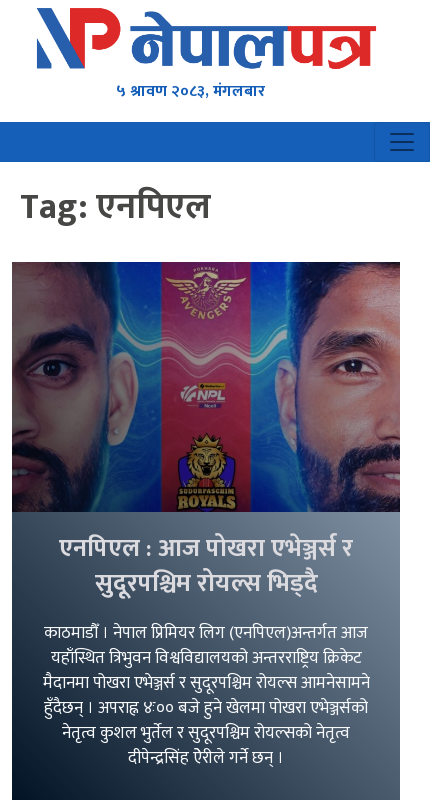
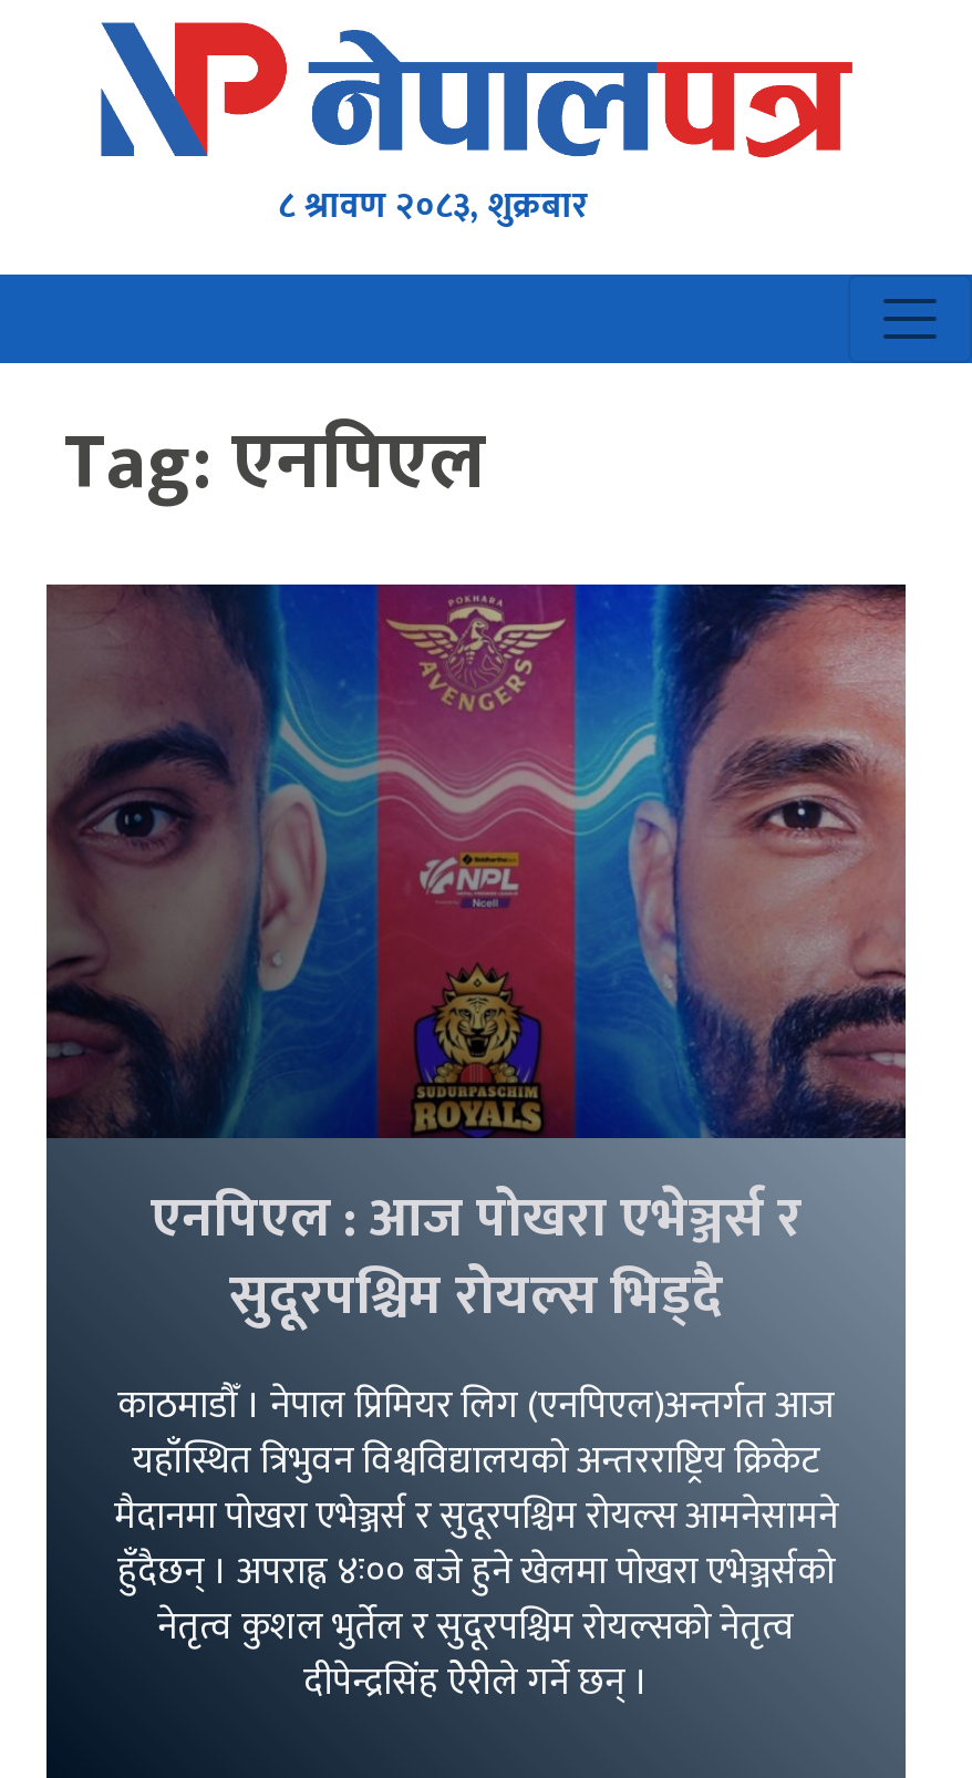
[116,78,265,105] ५ श्रावण २०८३, मंगलबार -> [278,178,588,238] ८ श्रावण २०८३, शुक्रबार

